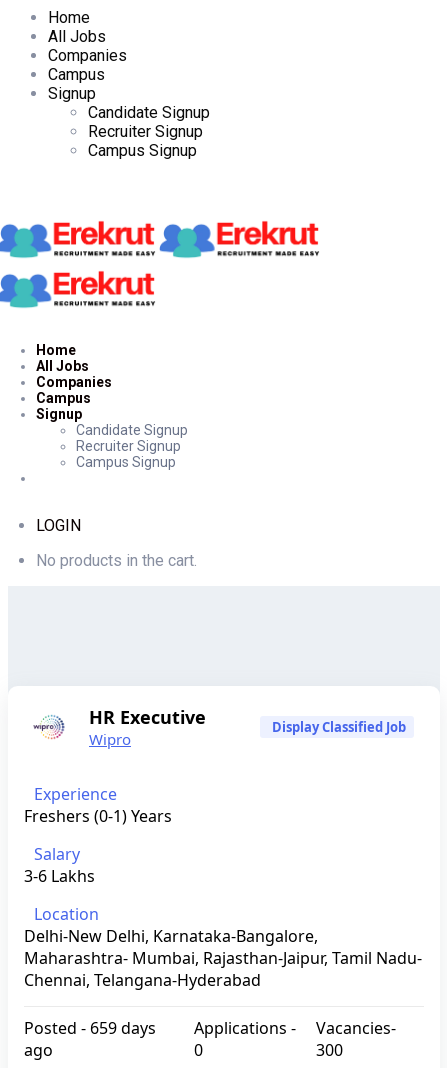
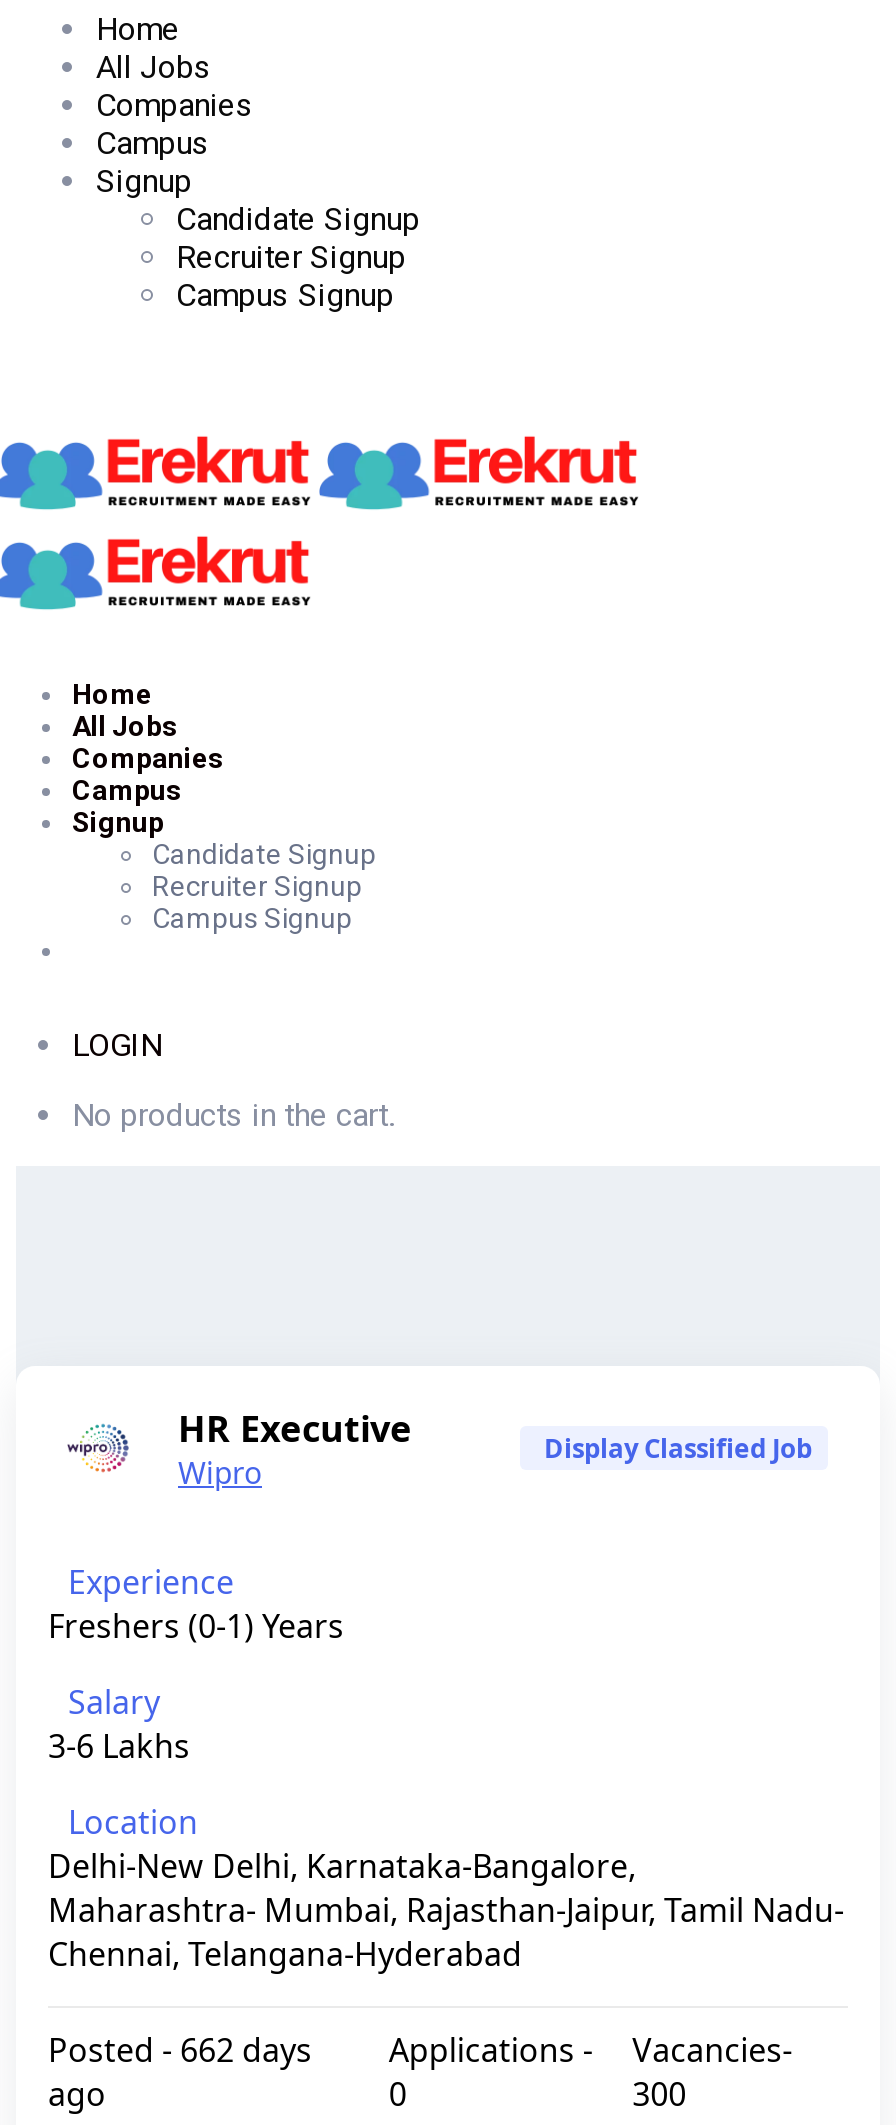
[24,1017,396,1039] Posted - 659 days Applications - Vacancies- -> [48,2028,792,2072] Posted - 662 days Applications - Vacancies-

